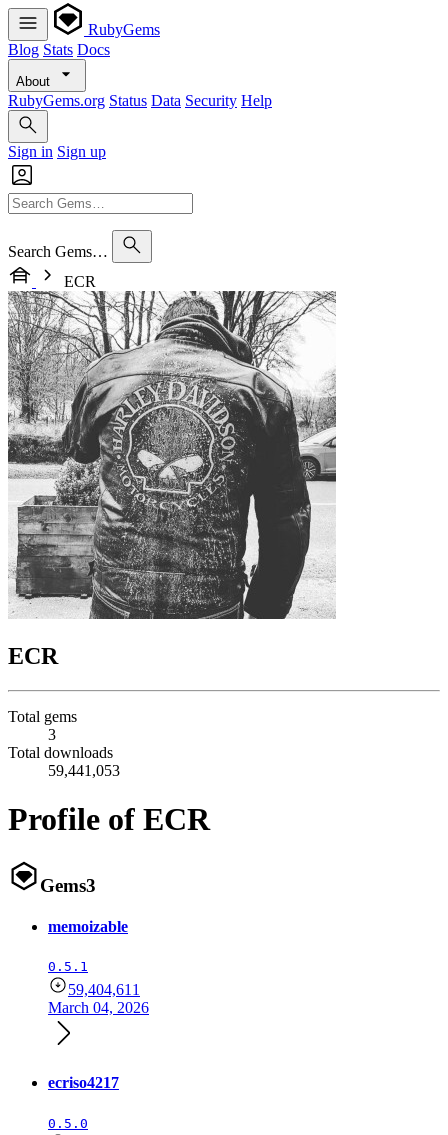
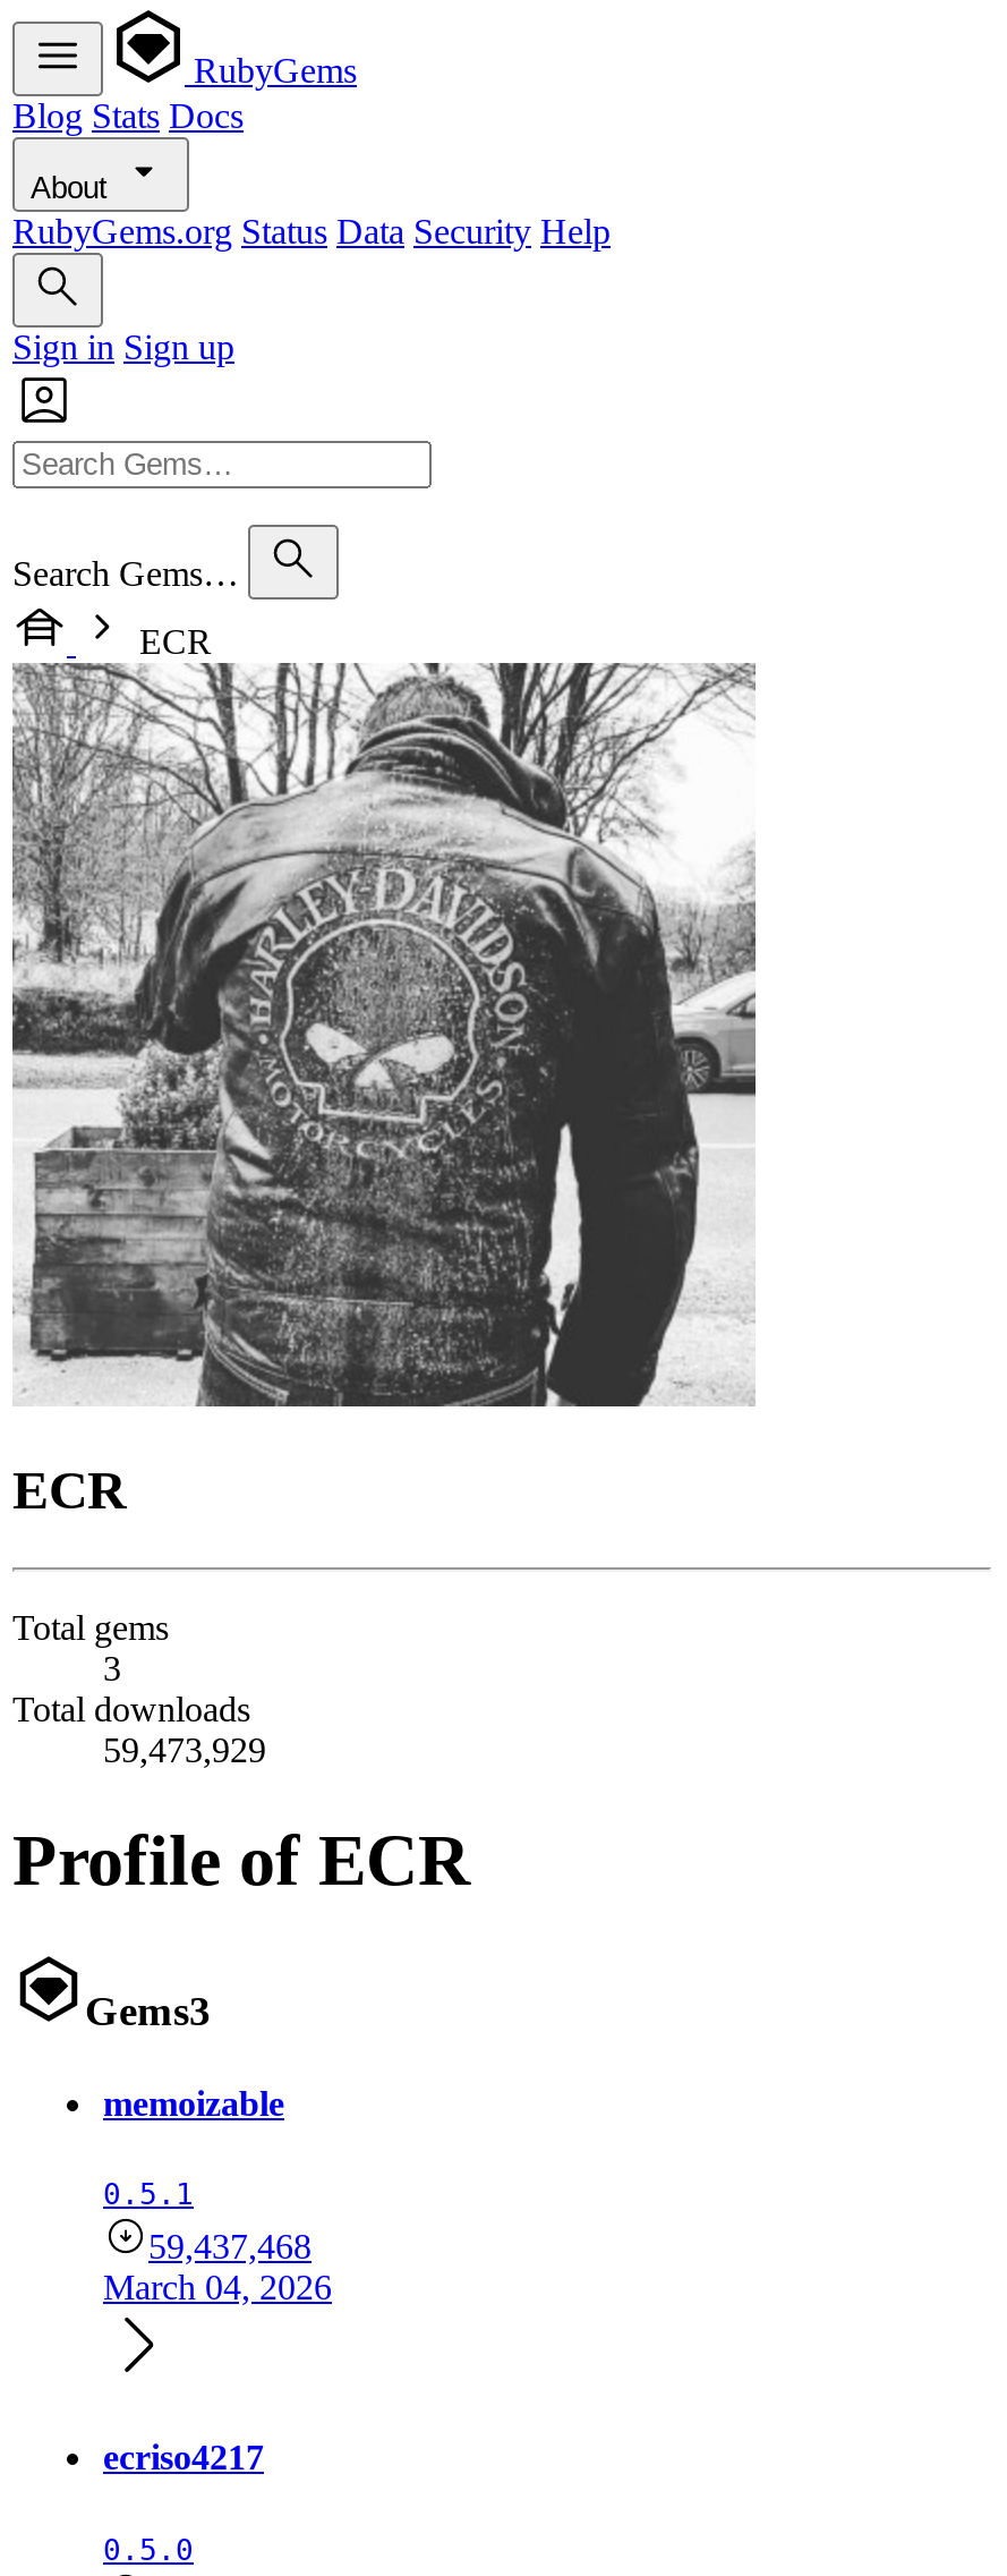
[48,762,120,779] 59,441,053 -> [103,1730,266,1769] 59,473,929
[68,981,140,998] 59,404,611 -> [148,2227,312,2266] 59,437,468

